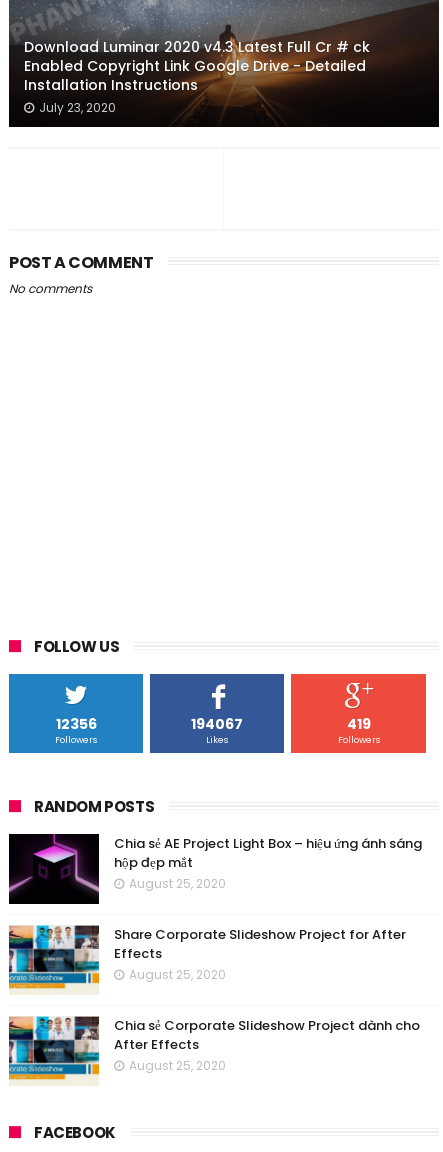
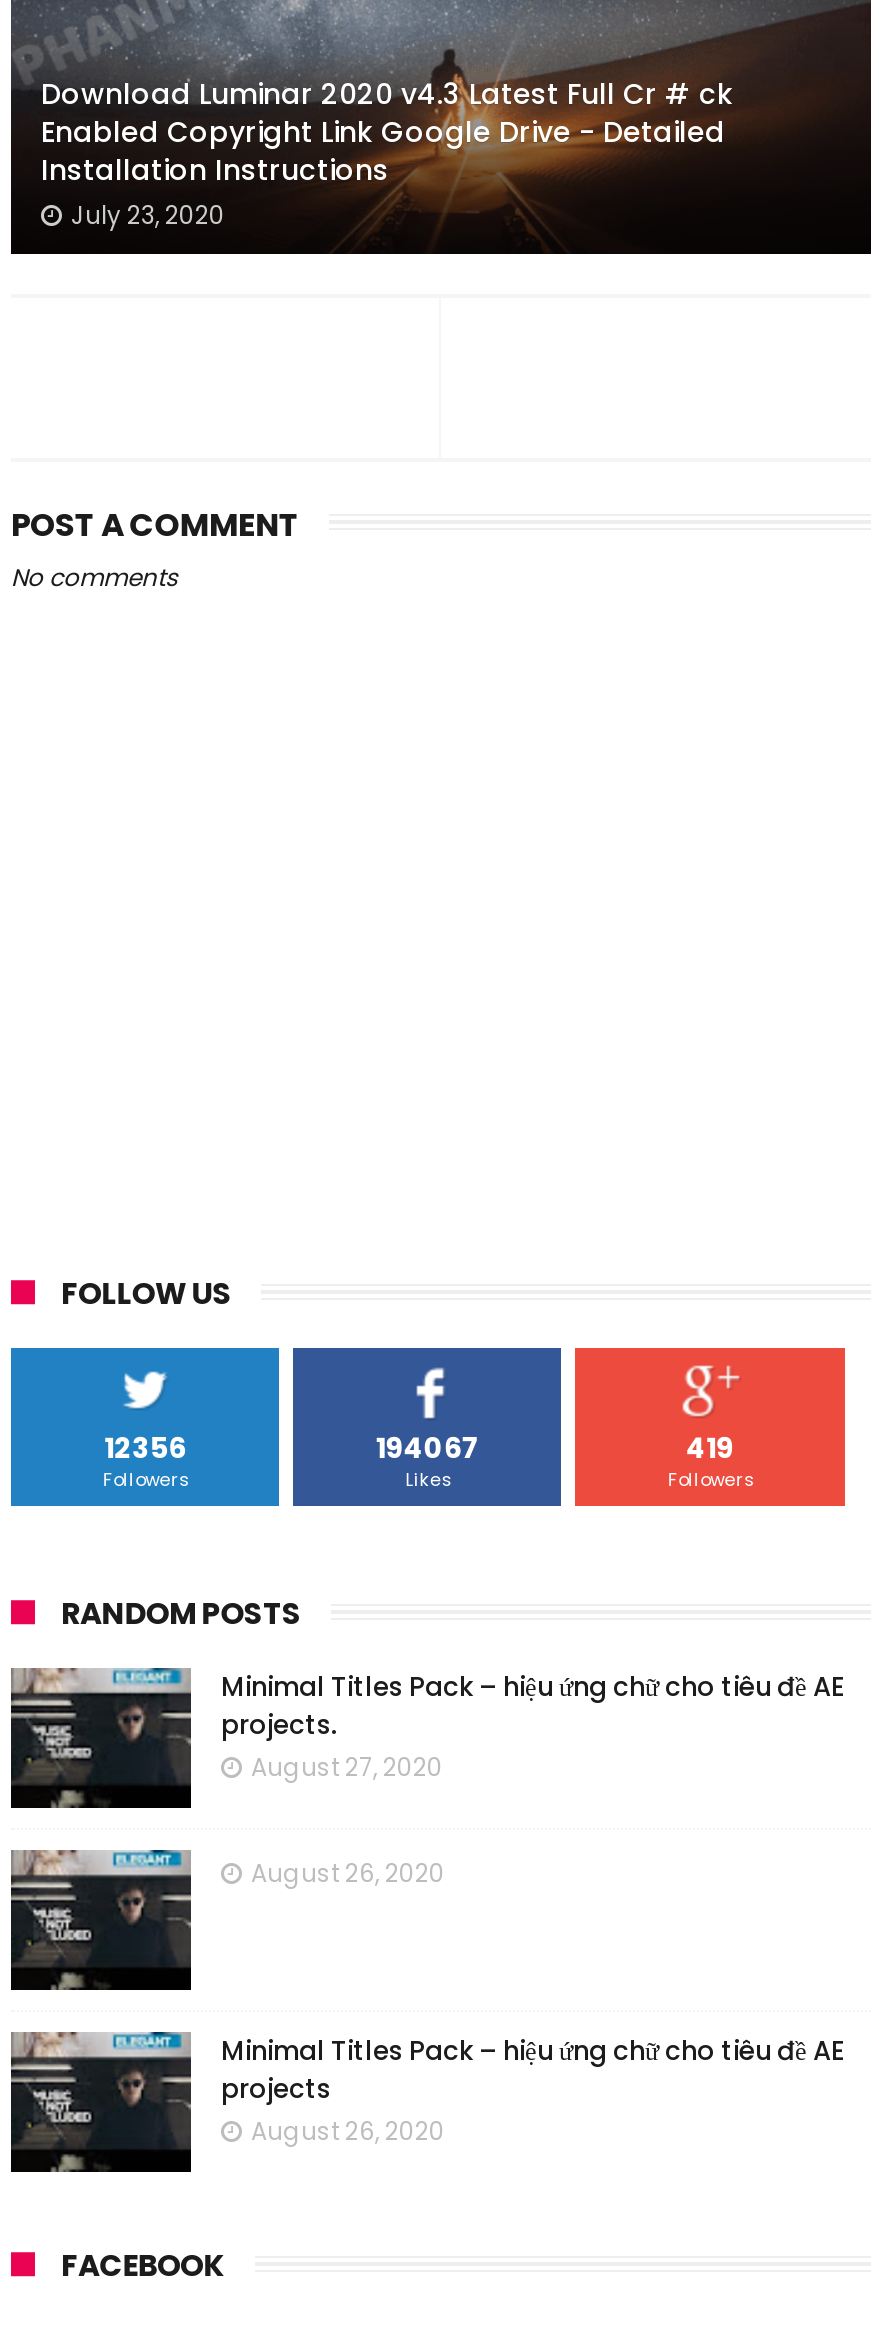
[8,833,422,904] [image] | Chia sẻ AE Project Light Box – hiệu ứng ánh sáng | hộp đẹp mắt | August 25, 2020 -> [9,1666,845,1810] [image] | Minimal Titles Pack – hiệu ứng chữ cho tiêu đề AE | projects. | August 27, 2020
[8,924,406,995] [image] | Share Corporate Slideshow Project for After | Effects | August 25, 2020 -> [9,1848,445,1992] [image] | August 26, 2020
[8,1015,420,1086] [image] | Chia sẻ Corporate Slideshow Project dành cho | After Effects | August 25, 2020 -> [9,2030,845,2174] [image] | Minimal Titles Pack – hiệu ứng chữ cho tiêu đề AE | projects | August 26, 2020

